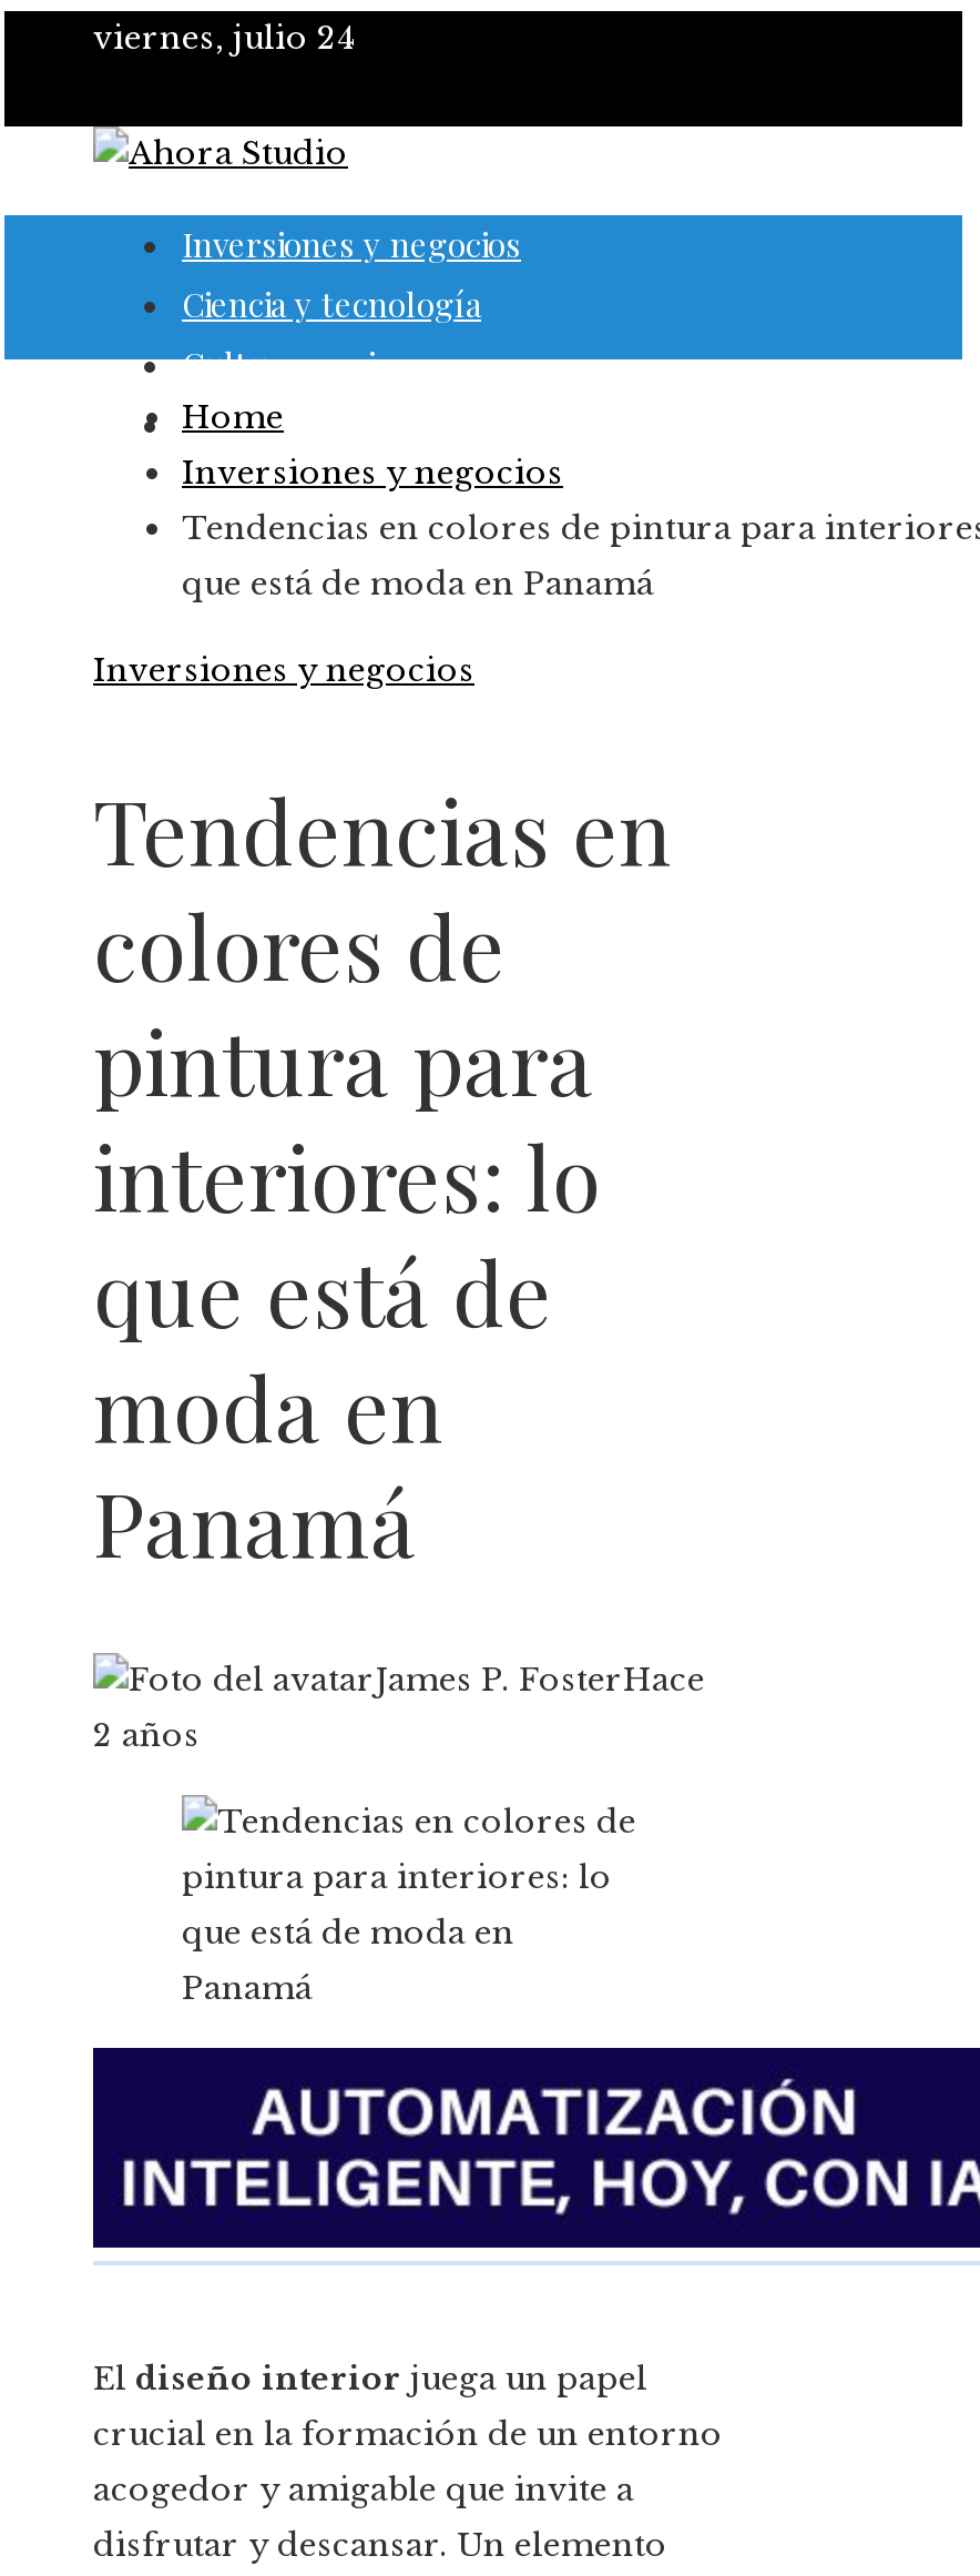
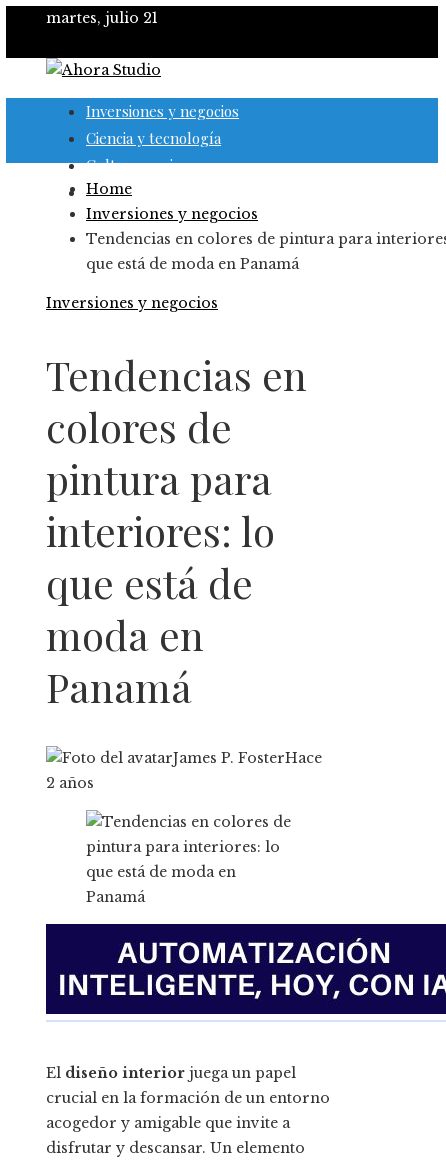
[93,18,357,58] viernes, julio 24 -> [46,9,158,27] martes, julio 21

